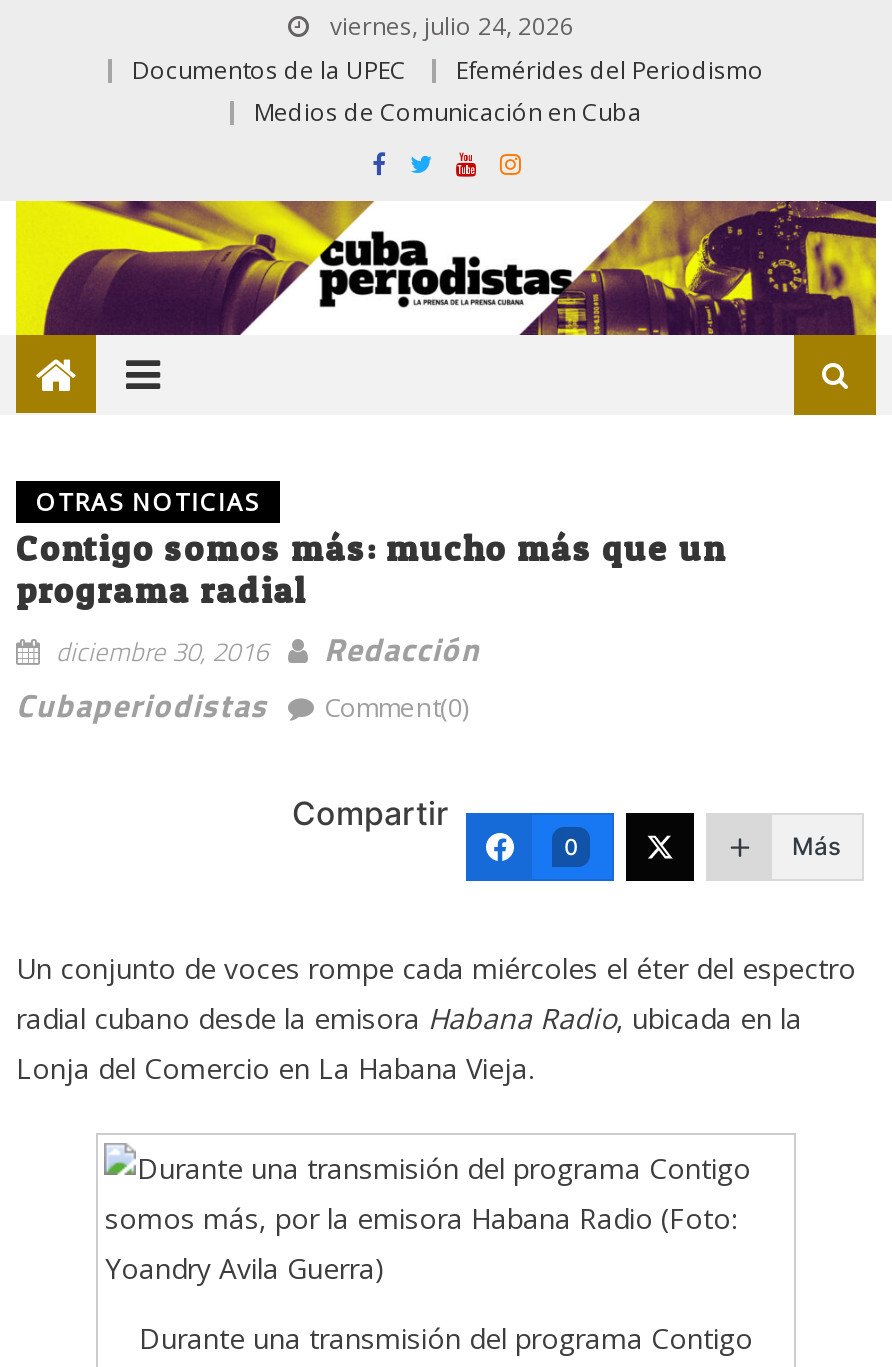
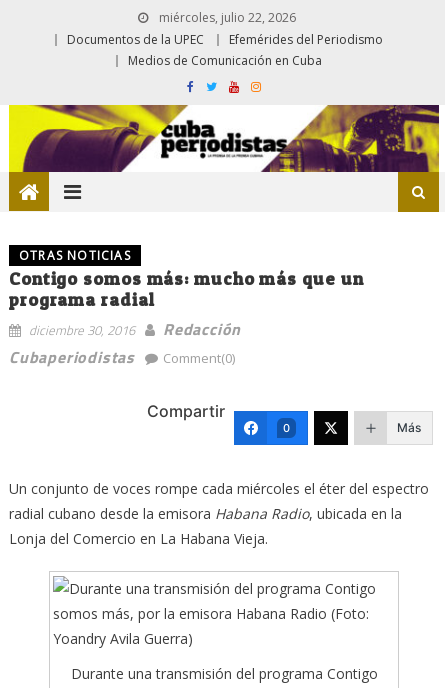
[324,9,574,43] viernes, julio 24, 2026 -> [155,9,295,26] miércoles, julio 22, 2026

